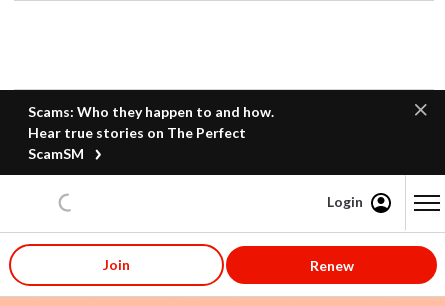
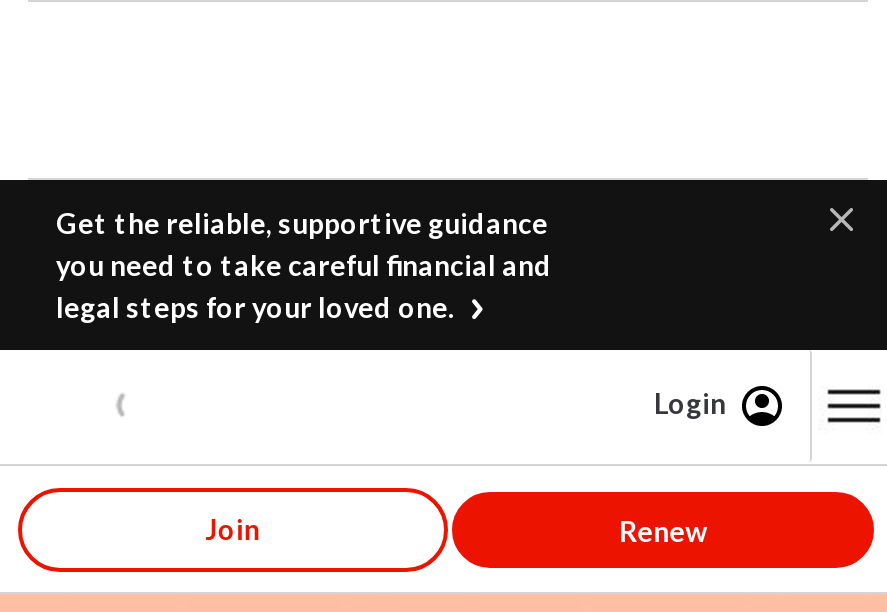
[28,103,274,162] Scams: Who they happen to and how. | Hear true stories on The Perfect | ScamSM -> [56,206,552,324] Get the reliable, supportive guidance | you need to take careful financial and | legal steps for your loved one.

